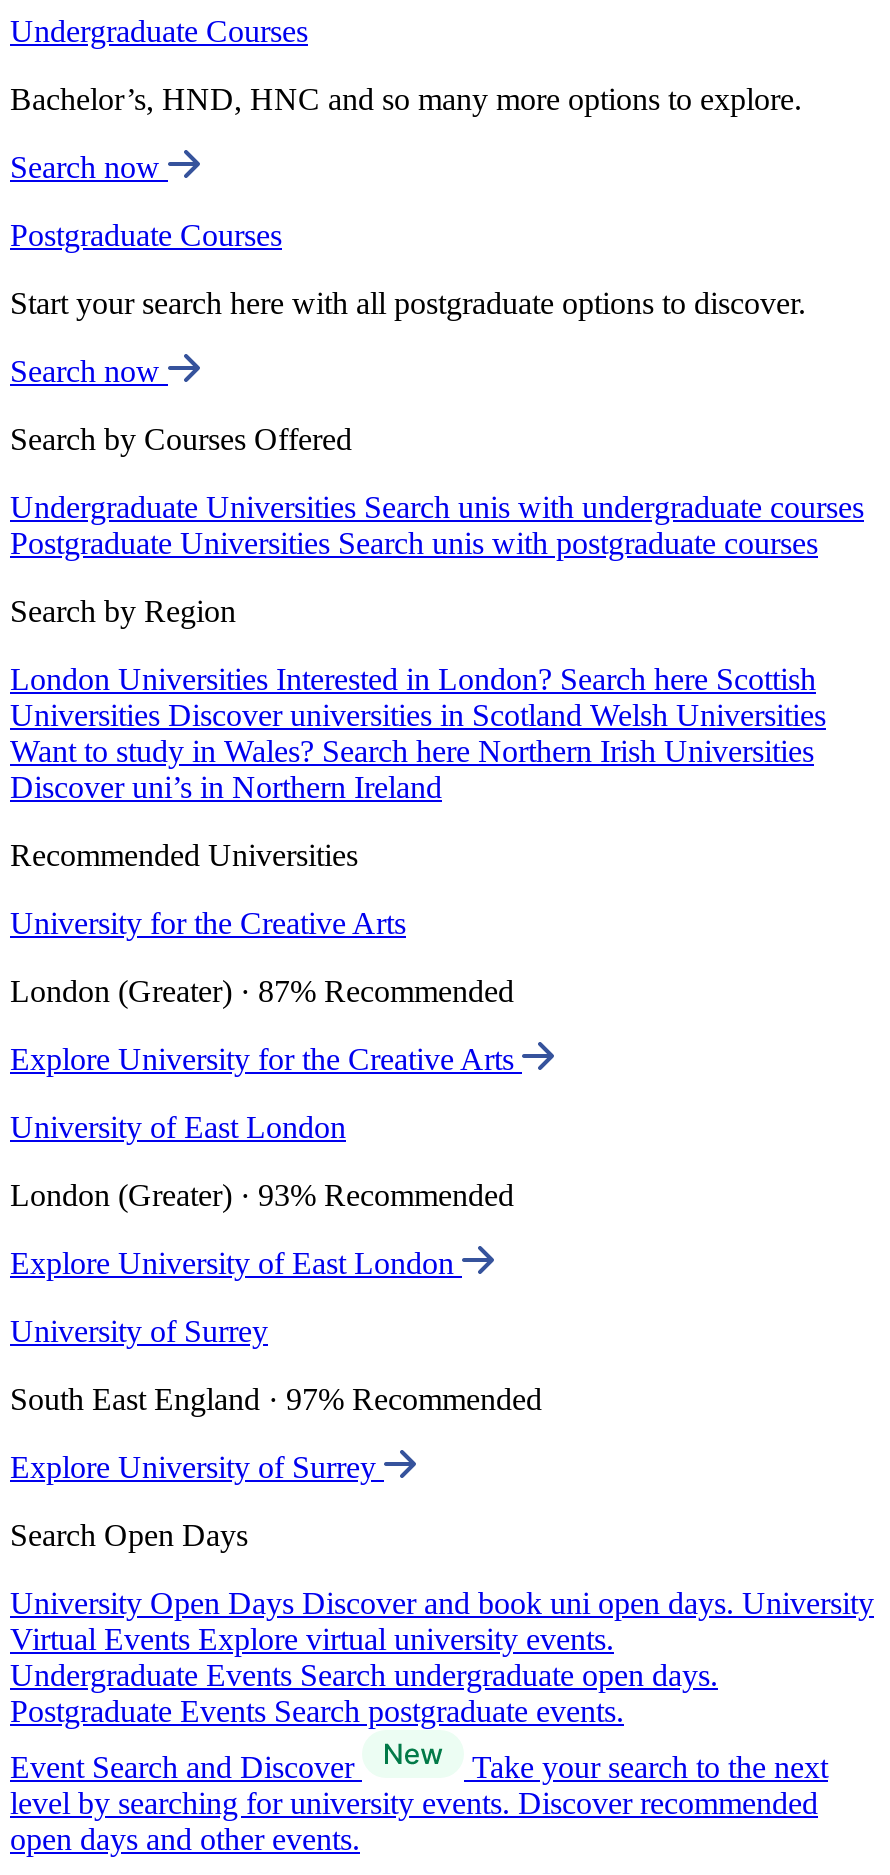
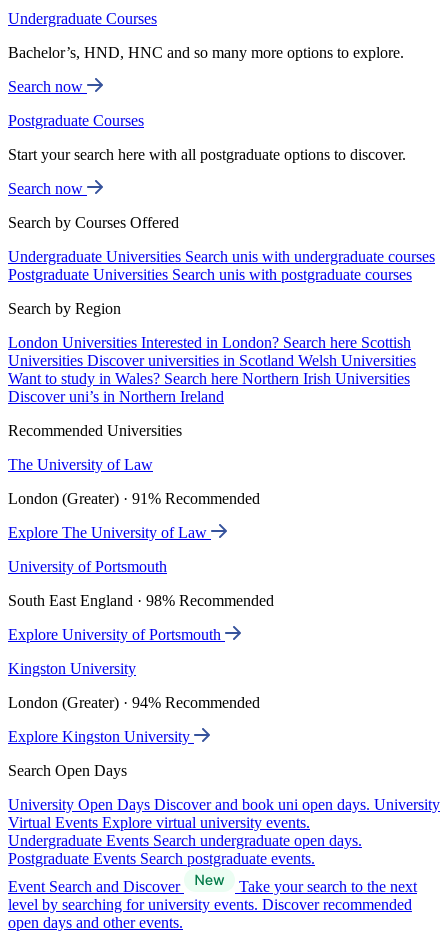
[10,906,406,940] University for the Creative Arts -> [8,456,153,473] The University of Law
[10,974,514,1008] London (Greater) · 87% Recommended -> [8,490,260,507] London (Greater) · 91% Recommended
[10,1042,522,1076] Explore University for the Creative Arts -> [8,524,211,541] Explore The University of Law
[10,1110,346,1144] University of East London -> [8,558,167,575] University of Portsmouth
[10,1178,514,1212] London (Greater) · 93% Recommended -> [8,592,274,609] South East England · 98% Recommended
[10,1246,462,1280] Explore University of East London -> [8,626,225,643] Explore University of Portsmouth
[10,1314,268,1348] University of Surrey -> [8,660,136,677] Kingston University
[10,1382,542,1416] South East England · 97% Recommended -> [8,694,260,711] London (Greater) · 94% Recommended
[10,1450,384,1484] Explore University of Surrey -> [8,728,194,745] Explore Kingston University

